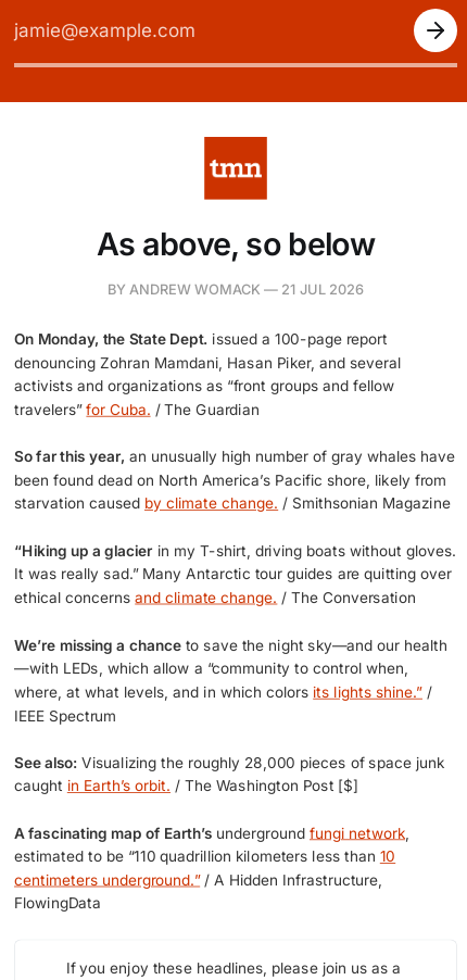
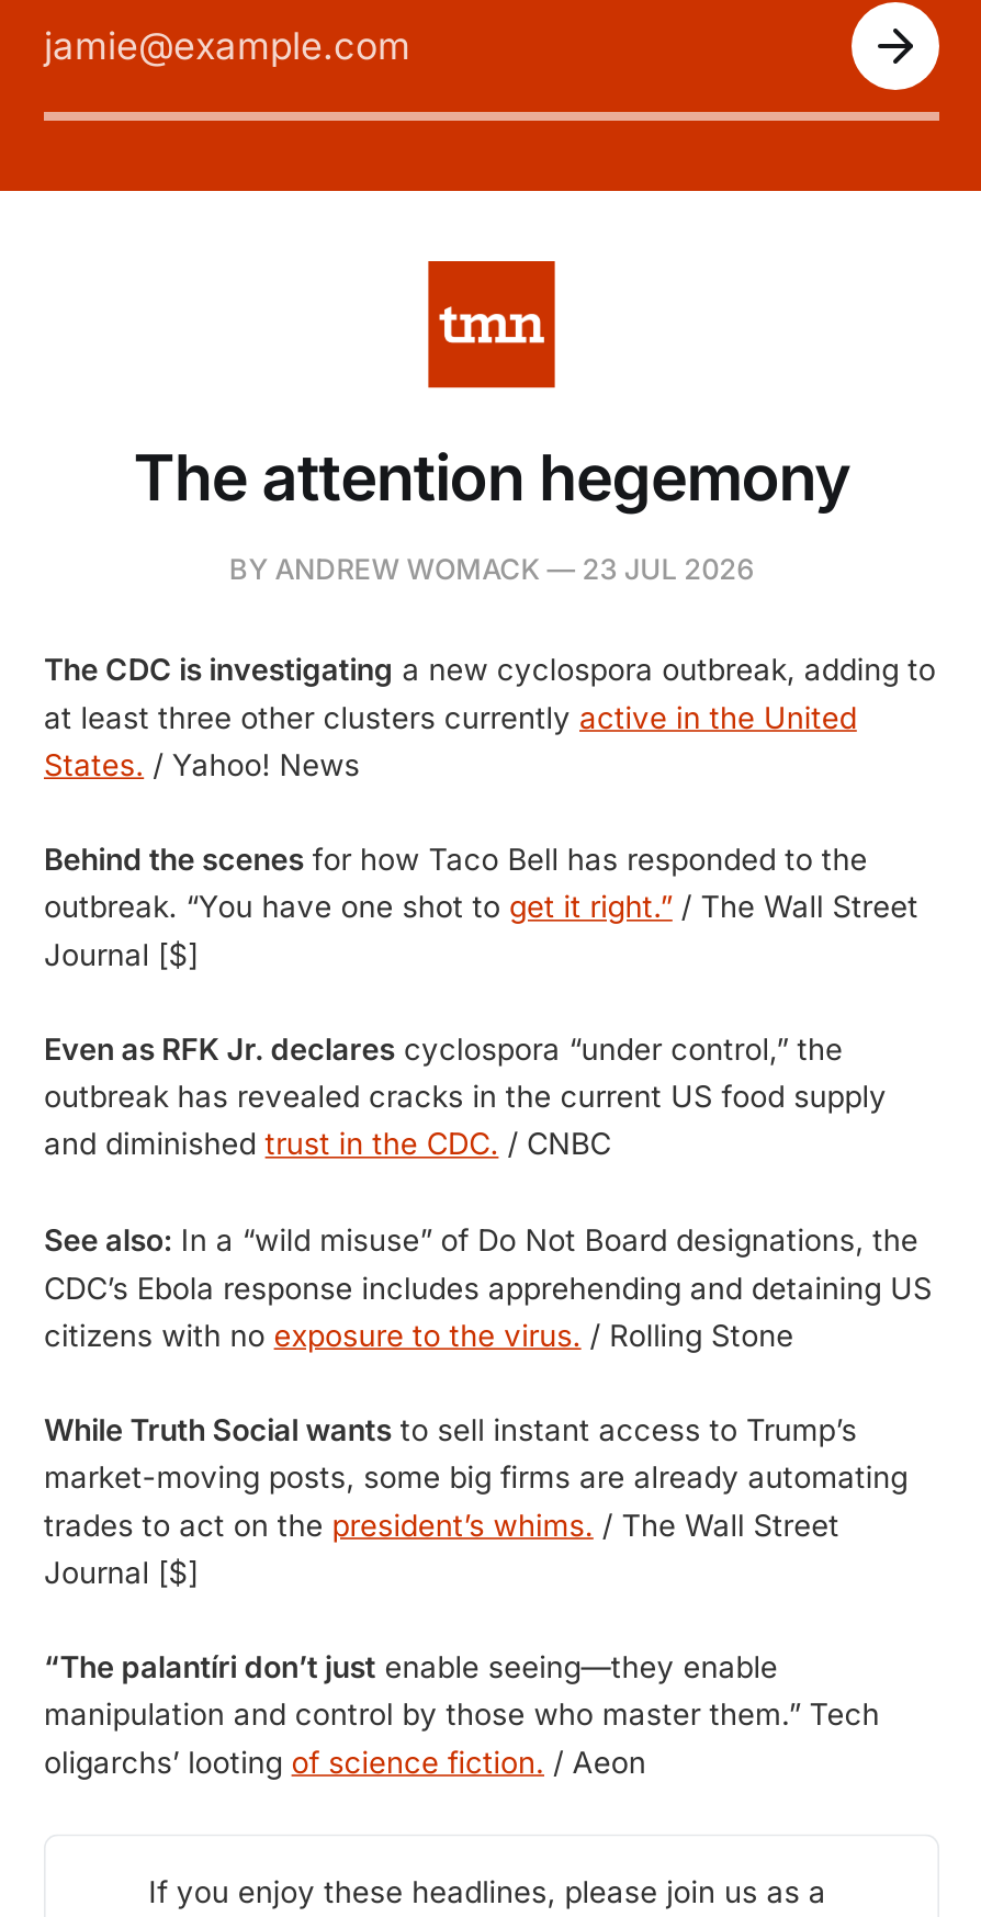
[97,225,375,263] As above, so below -> [133,438,850,516] The attention hegemony
[107,280,364,298] BY ANDREW WOMACK — 21 JUL 2026 -> [229,551,754,586] BY ANDREW WOMACK — 23 JUL 2026
[14,331,401,419] On Monday, the State Dept. issued a 100-page report | denouncing Zohran Mamdani, Hasan Piker, and several | activists and organizations as “front groups and fellow | travelers” for Cuba. / The Guardian -> [44,653,936,783] The CDC is investigating a new cyclospora outbreak, adding to | at least three other clusters currently active in the United | States. / Yahoo! News
[14,448,455,513] So far this year, an unusually high number of gray whales have | been found dead on North America’s Pacific shore, likely from | starvation caused by climate change. / Smithsonian Magazine -> [44,843,918,973] Behind the scenes for how Taco Bell has responded to the | outbreak. “You have one shot to get it right.” / The Wall Street | Journal [$]
[14,542,456,607] “Hiking up a glacier in my T-shirt, driving boats without gloves. | It was really sad.” Many Antarctic tour guides are quitting over | ethical concerns and climate change. / The Conversation -> [44,1033,887,1162] Even as RFK Jr. declares cyclospora “under control,” the | outbreak has revealed cracks in the current US food supply | and diminished trust in the CDC. / CNBC
[14,636,448,724] We’re missing a chance to save the night sky—and our health | —with LEDs, which allow a “community to control when, | where, at what levels, and in which colors its lights shine.” / | IEEE Spectrum -> [44,1222,932,1352] See also: In a “wild misuse” of Do Not Board designations, the | CDC’s Ebola response includes apprehending and detaining US | citizens with no exposure to the virus. / Rolling Stone
[14,754,444,795] See also: Visualizing the roughly 28,000 pieces of space junk | caught in Earth’s orbit. / The Washington Post [$] -> [44,1412,908,1590] While Truth Social wants to sell instant access to Trump’s | market-moving posts, some big firms are already automating | trades to act on the president’s whims. / The Wall Street | Journal [$]
[14,824,409,912] A fascinating map of Earth’s underground fungi network, | estimated to be “110 quadrillion kilometers less than 10 | centimeters underground.” / A Hidden Infrastructure, | FlowingData -> [44,1650,880,1780] “The palantíri don’t just enable seeing—they enable | manipulation and control by those who master them.” Tech | oligarchs’ looting of science fiction. / Aeon

